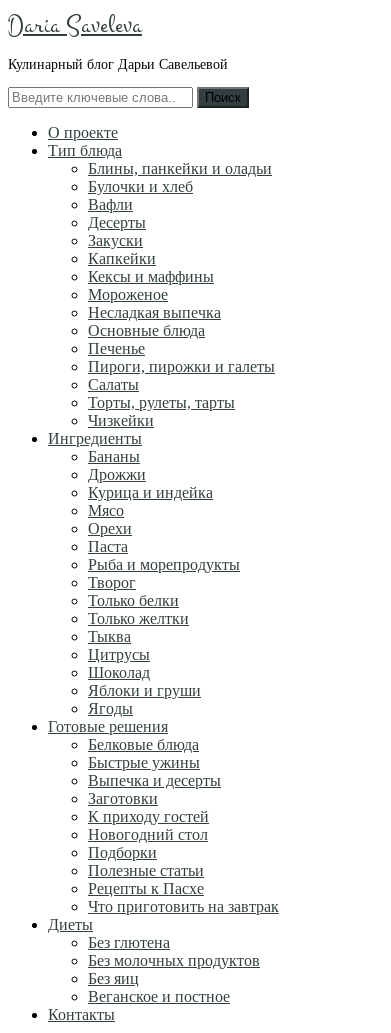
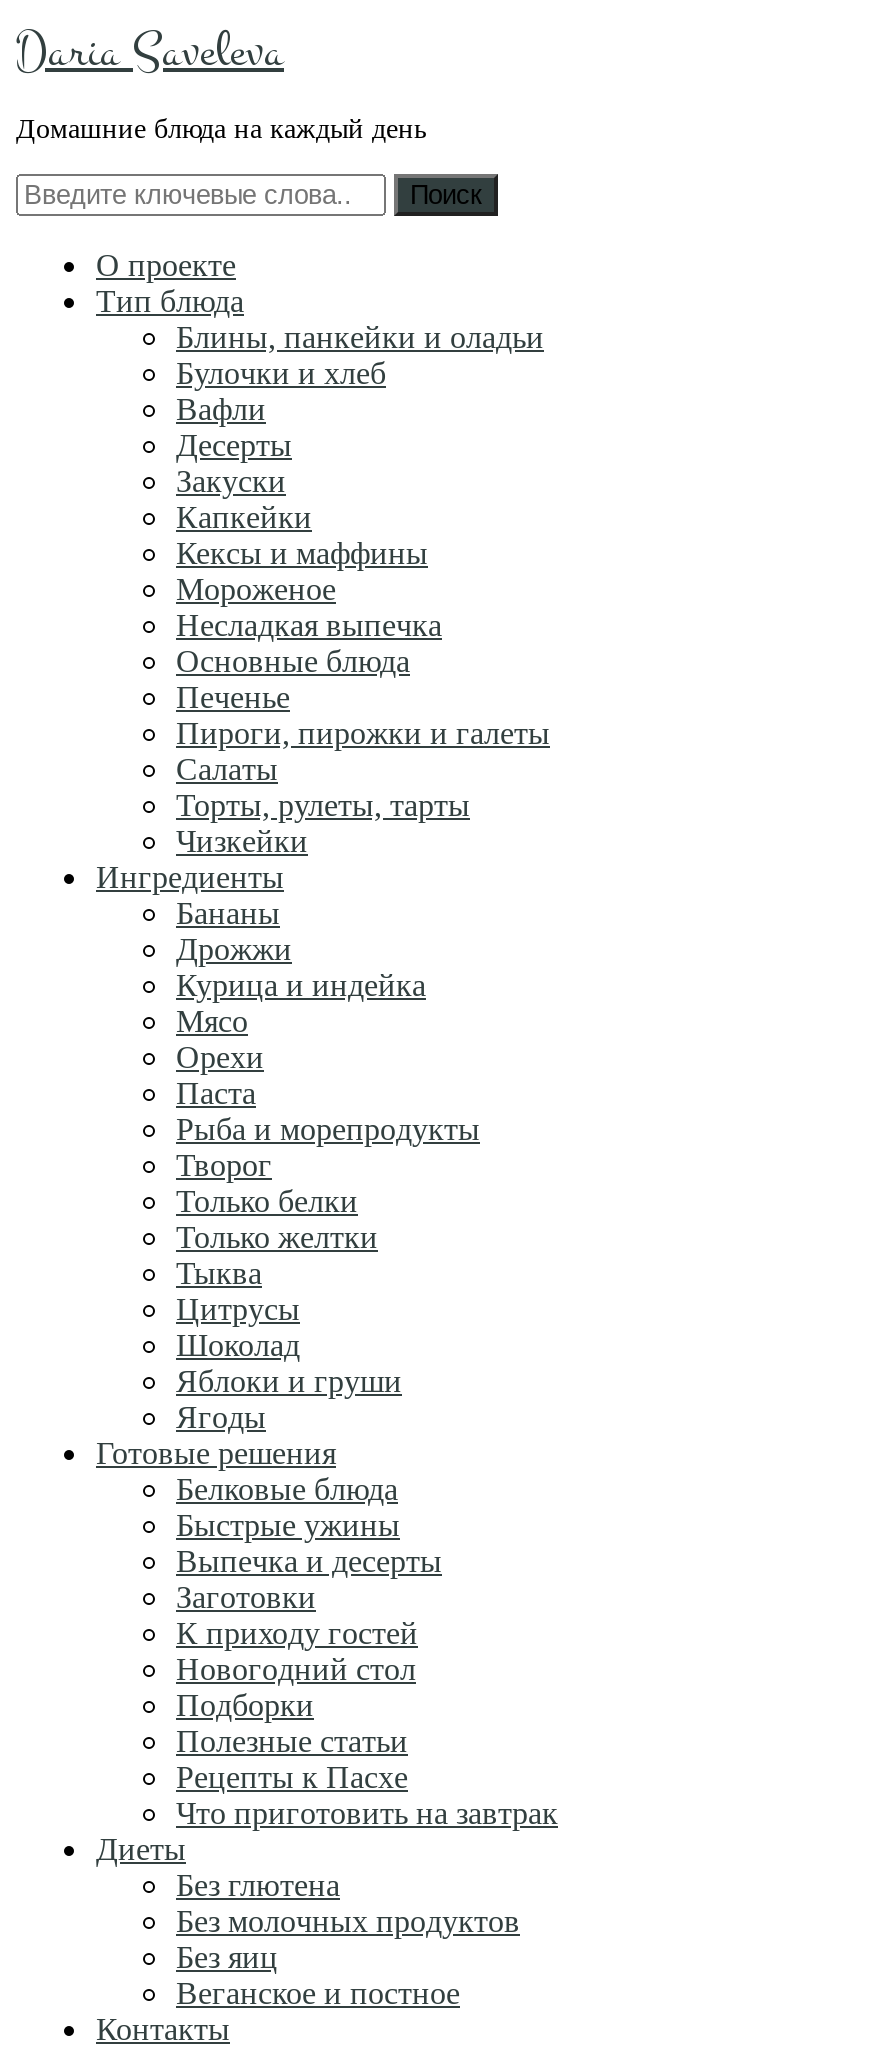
[8,57,228,72] Кулинарный блог Дарьи Савельевой -> [16,114,426,144] Домашние блюда на каждый день

